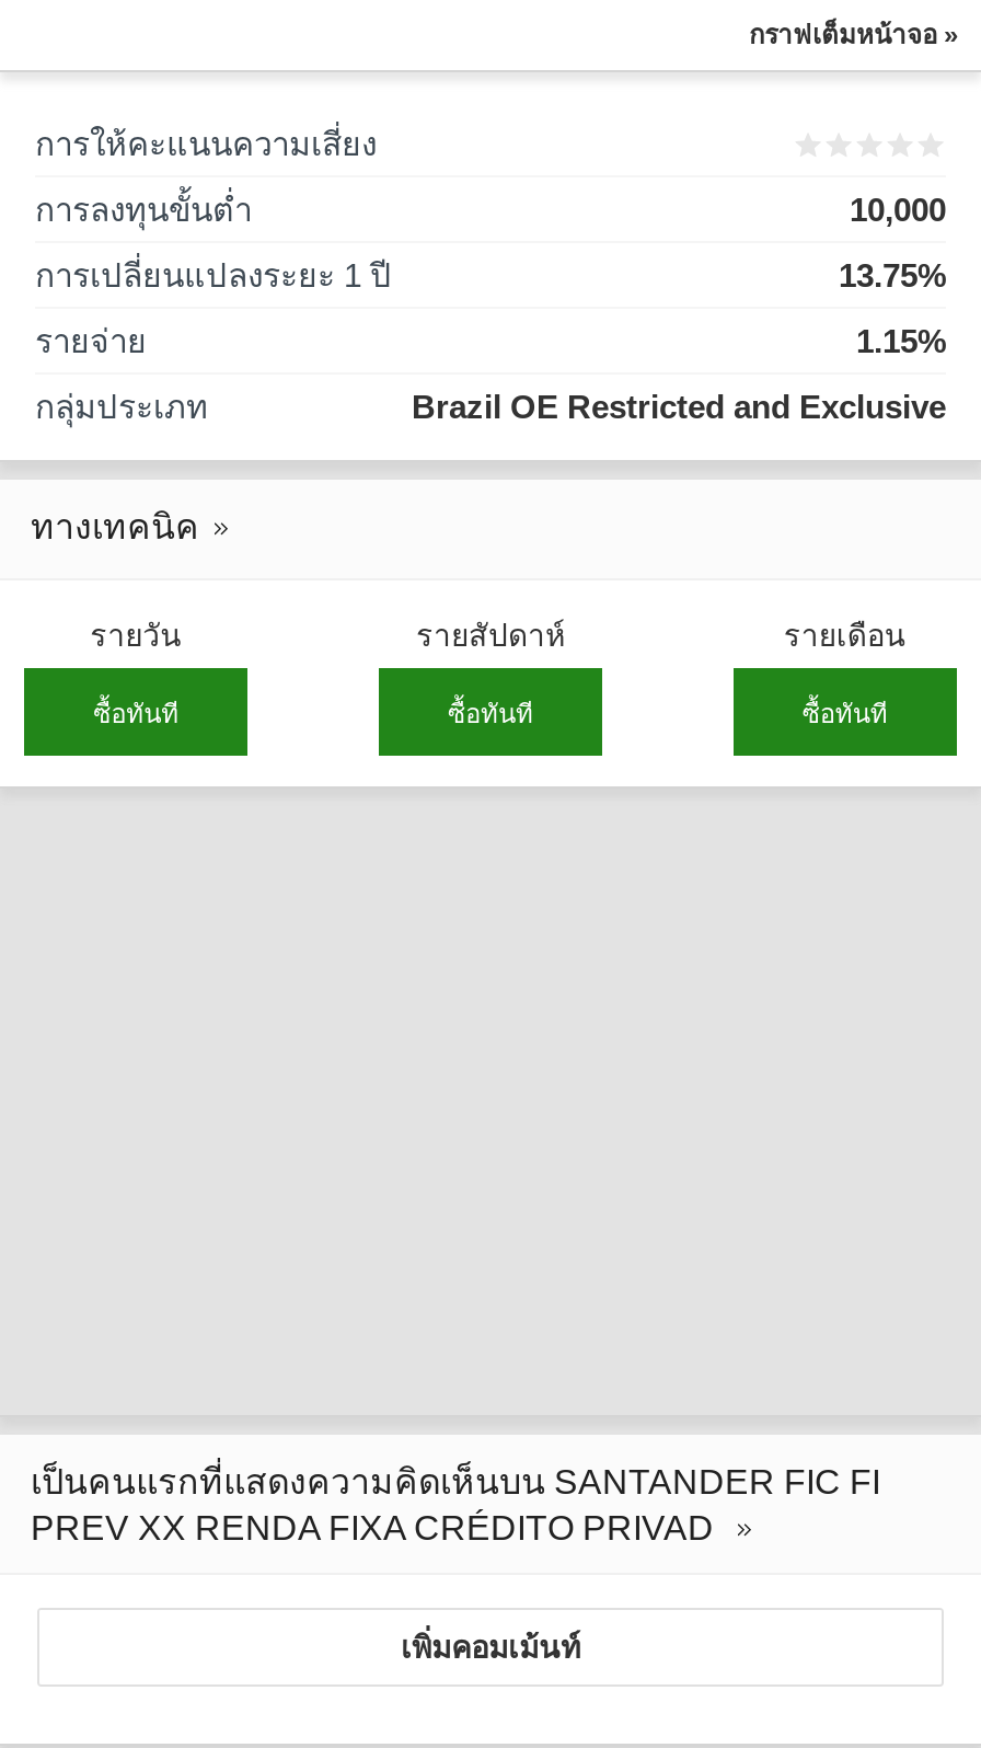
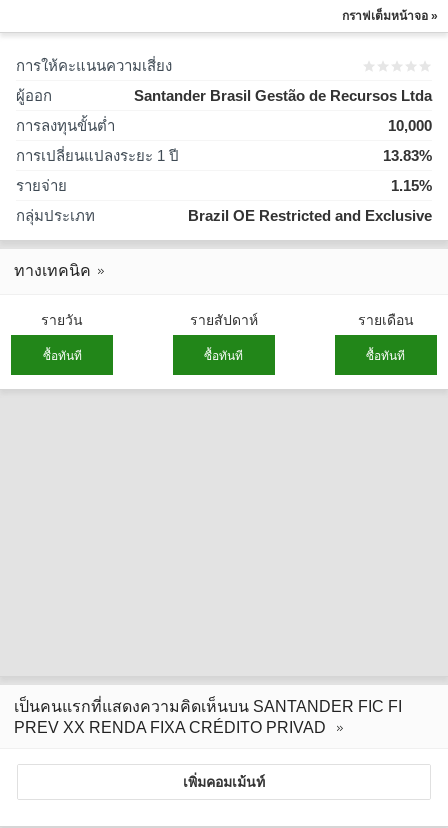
none -> [16,87,432,104] ผู้ออก | Santander Brasil Gestão de Recursos Ltda
[839,256,946,294] 13.75% -> [383,147,432,164] 13.83%

